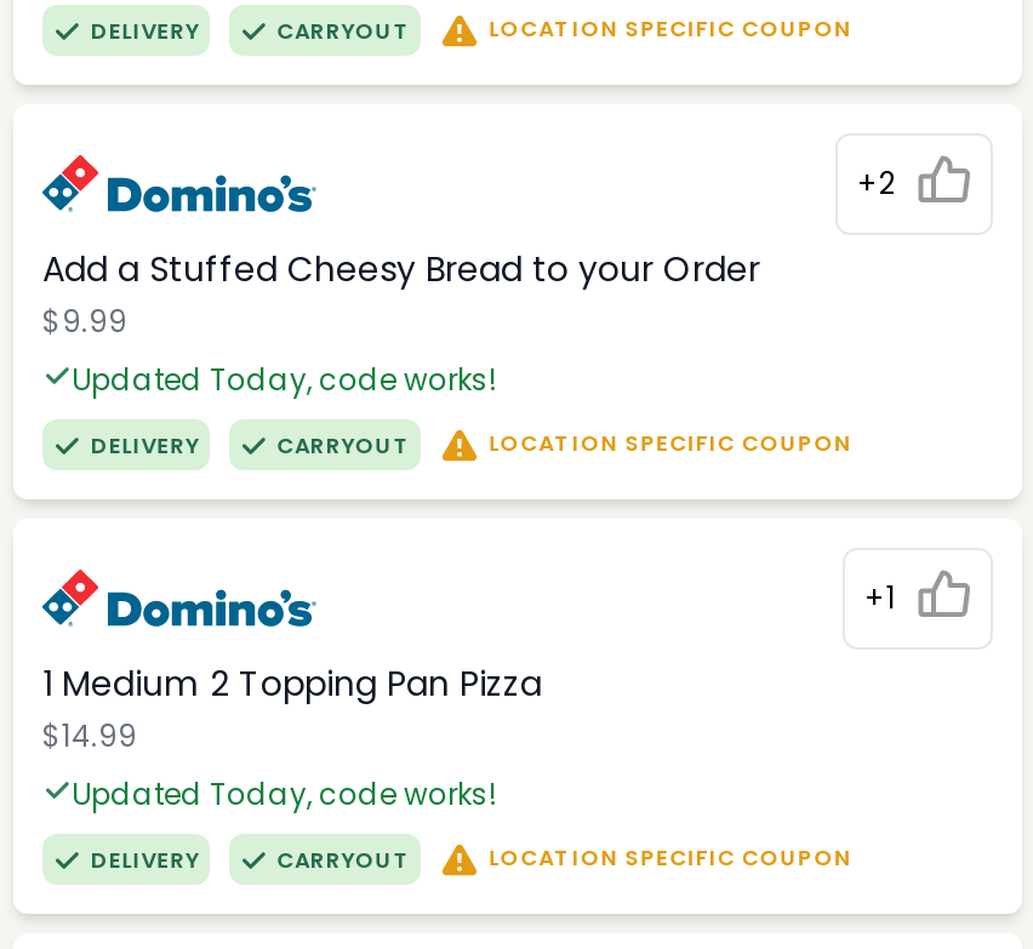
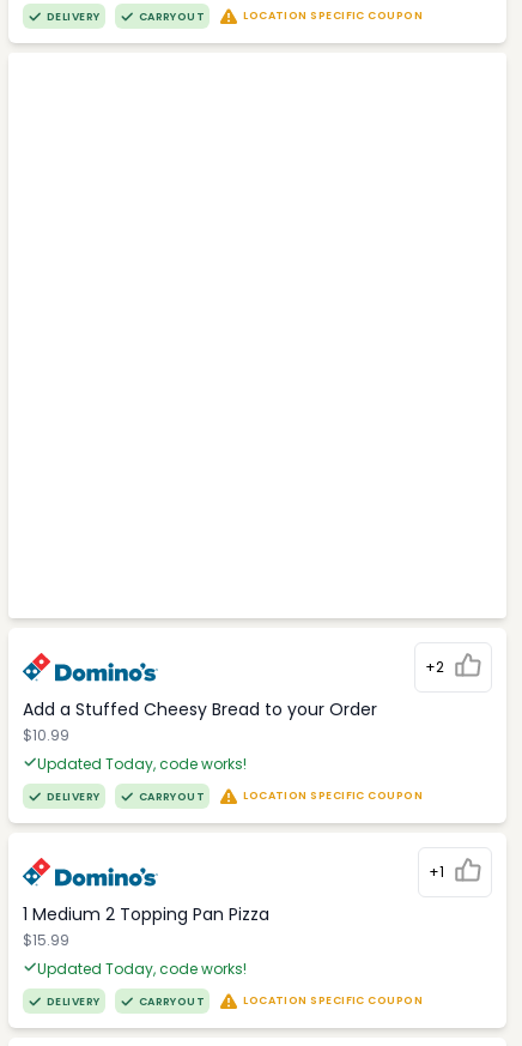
[42,301,127,342] $9.99 -> [23,725,69,745] $10.99
[42,715,137,756] $14.99 -> [23,930,69,950] $15.99

